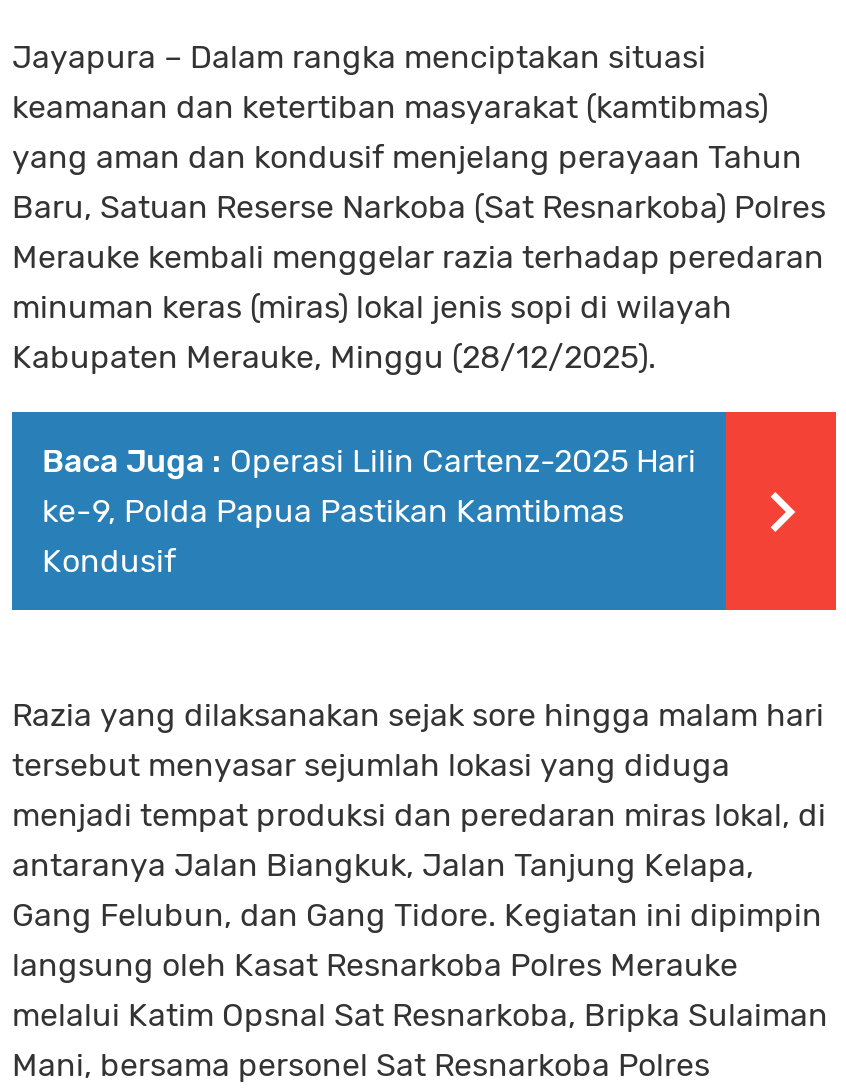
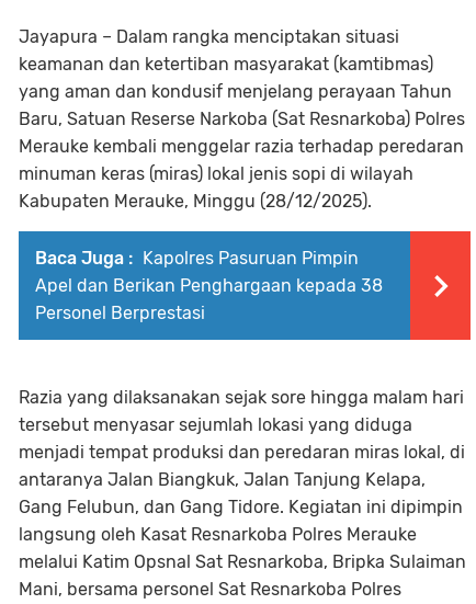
[42,442,696,580] Baca Juga : Operasi Lilin Cartenz-2025 Hari | ke-9, Polda Papua Pastikan Kamtibmas | Kondusif -> [35,248,383,323] Baca Juga : Kapolres Pasuruan Pimpin | Apel dan Berikan Penghargaan kepada 38 | Personel Berprestasi

